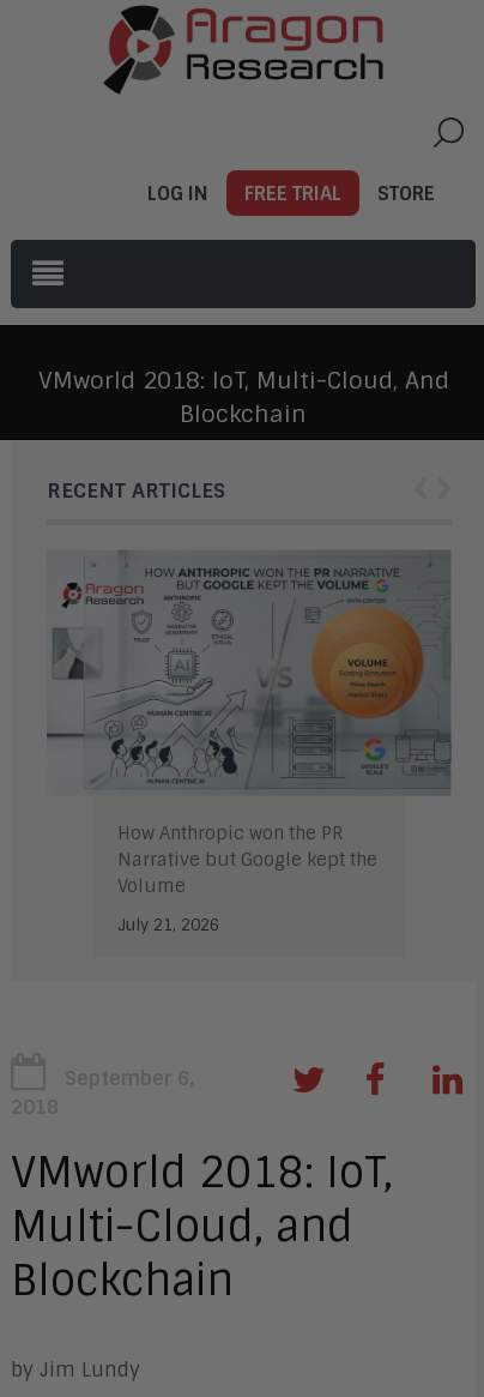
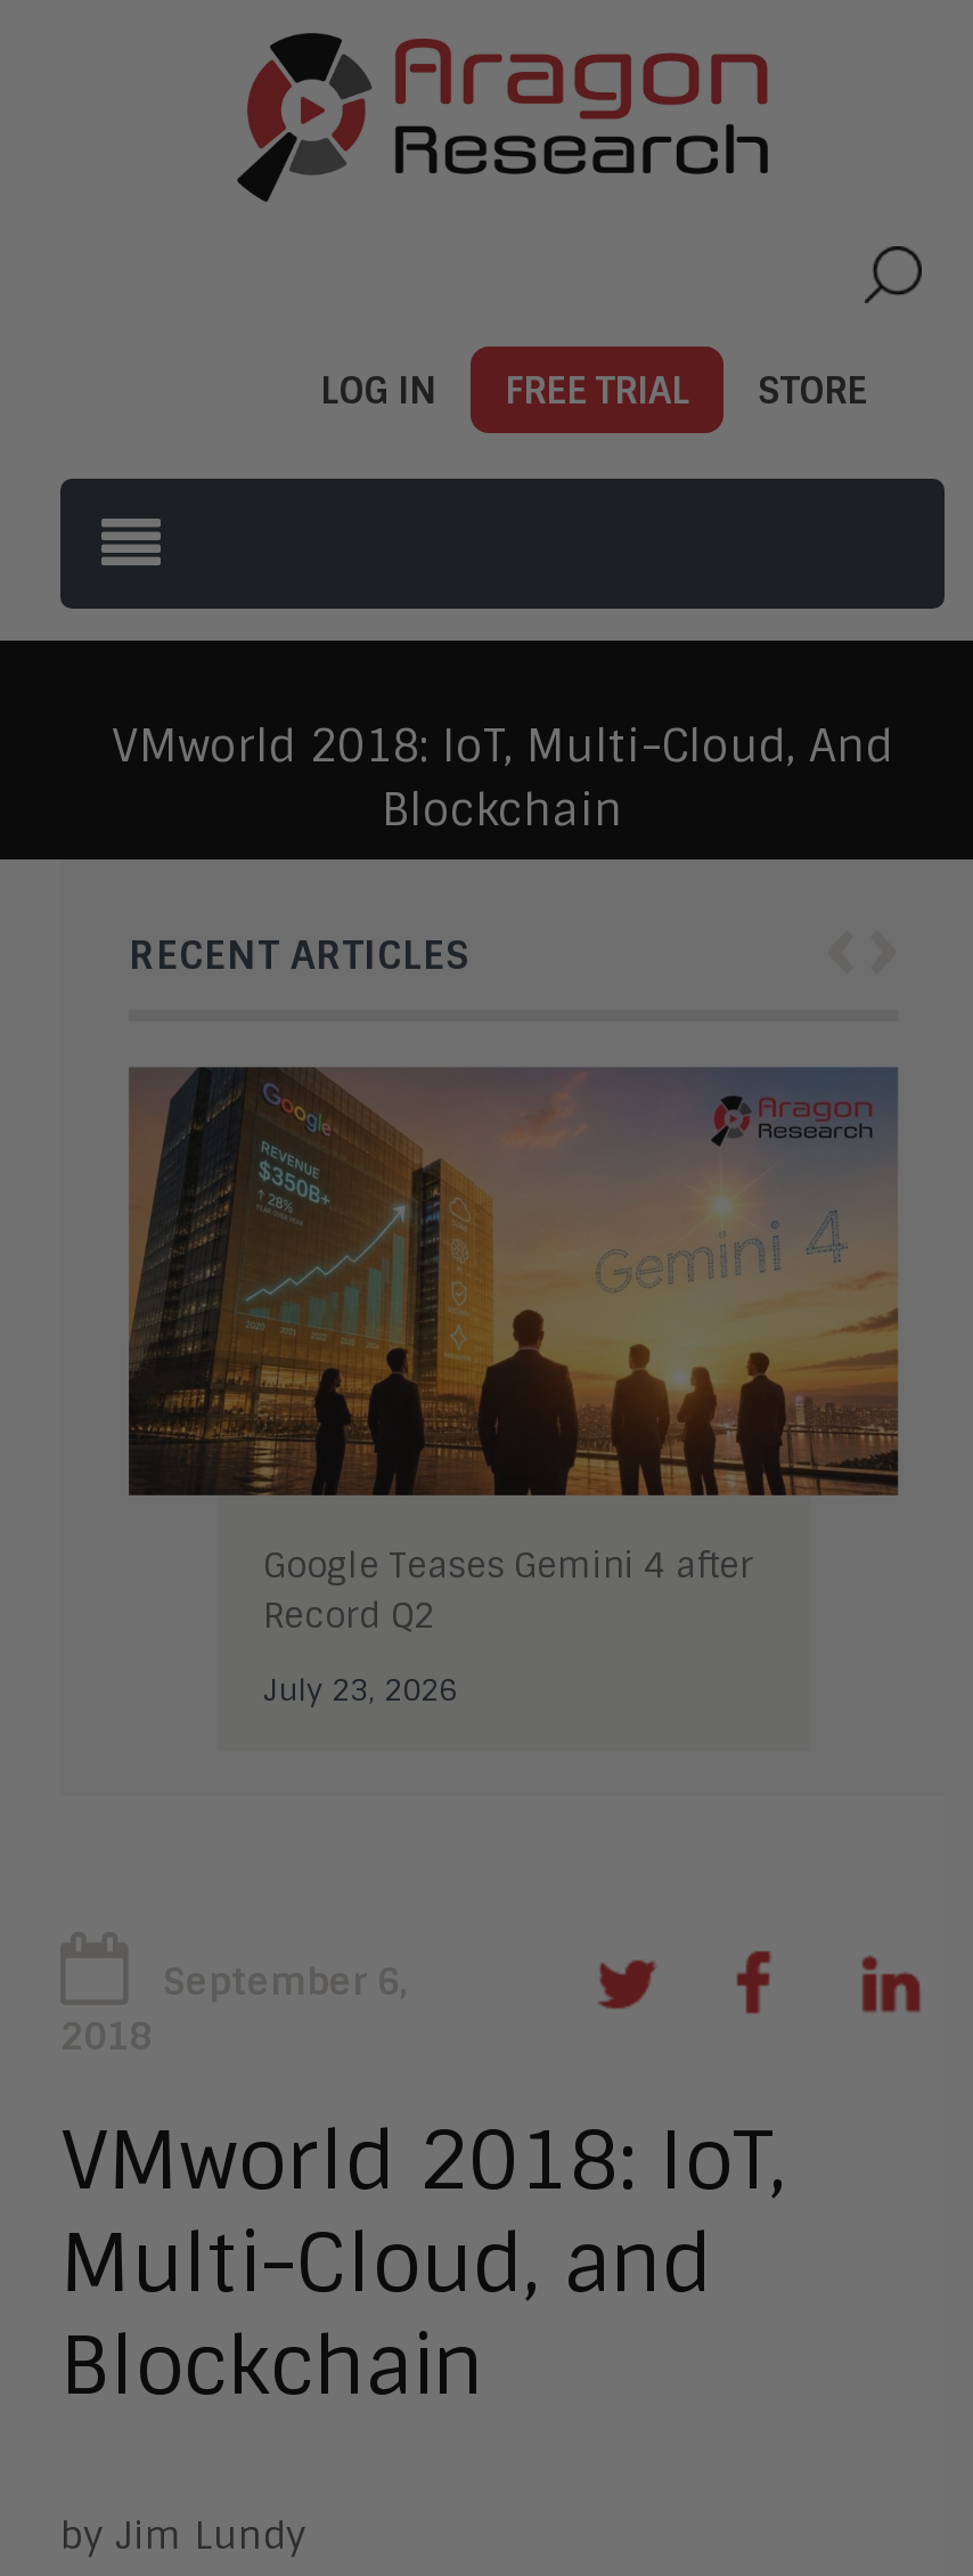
[47,550,452,898] [image] | How Anthropic won the PR | Narrative but Google kept the | Volume -> [126,1065,899,1640] [image] | Google Teases Gemini 4 after | Record Q2
[117,914,219,935] July 21, 2026 -> [263,1672,457,1711] July 23, 2026

